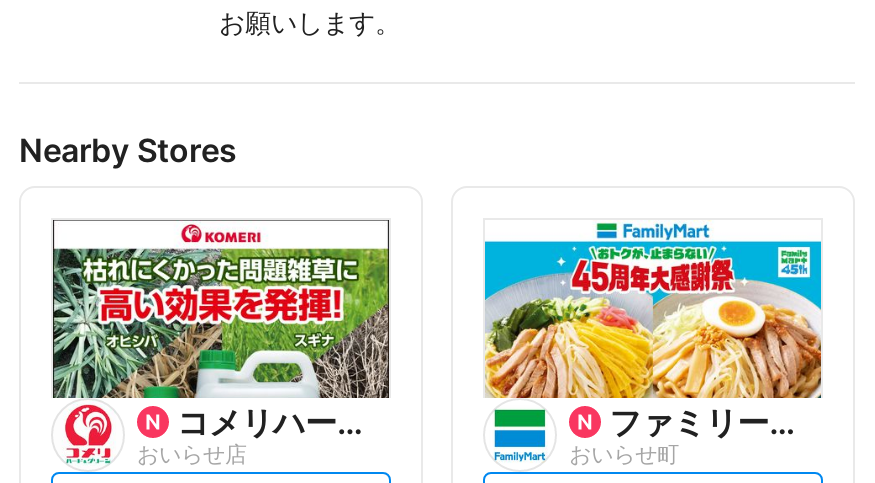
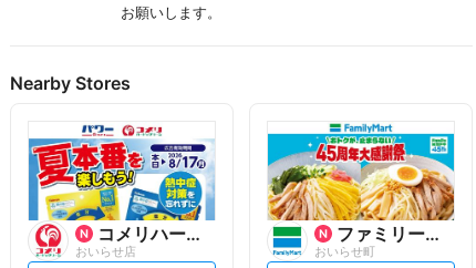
[51,220,391,400] [image] -> [28,123,216,221] [image]

